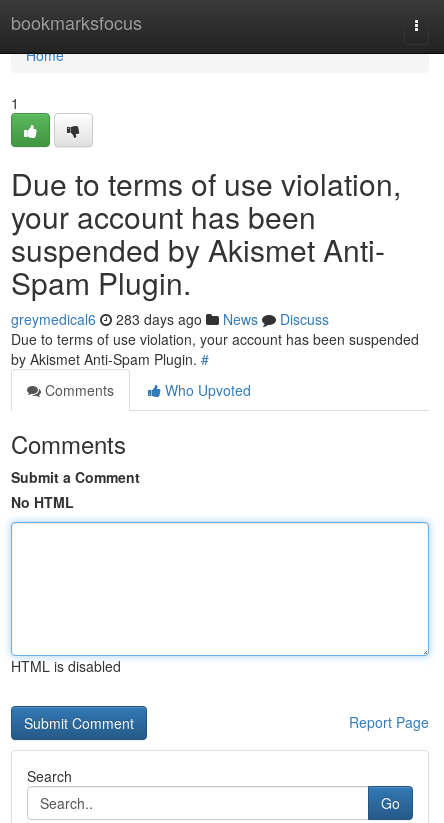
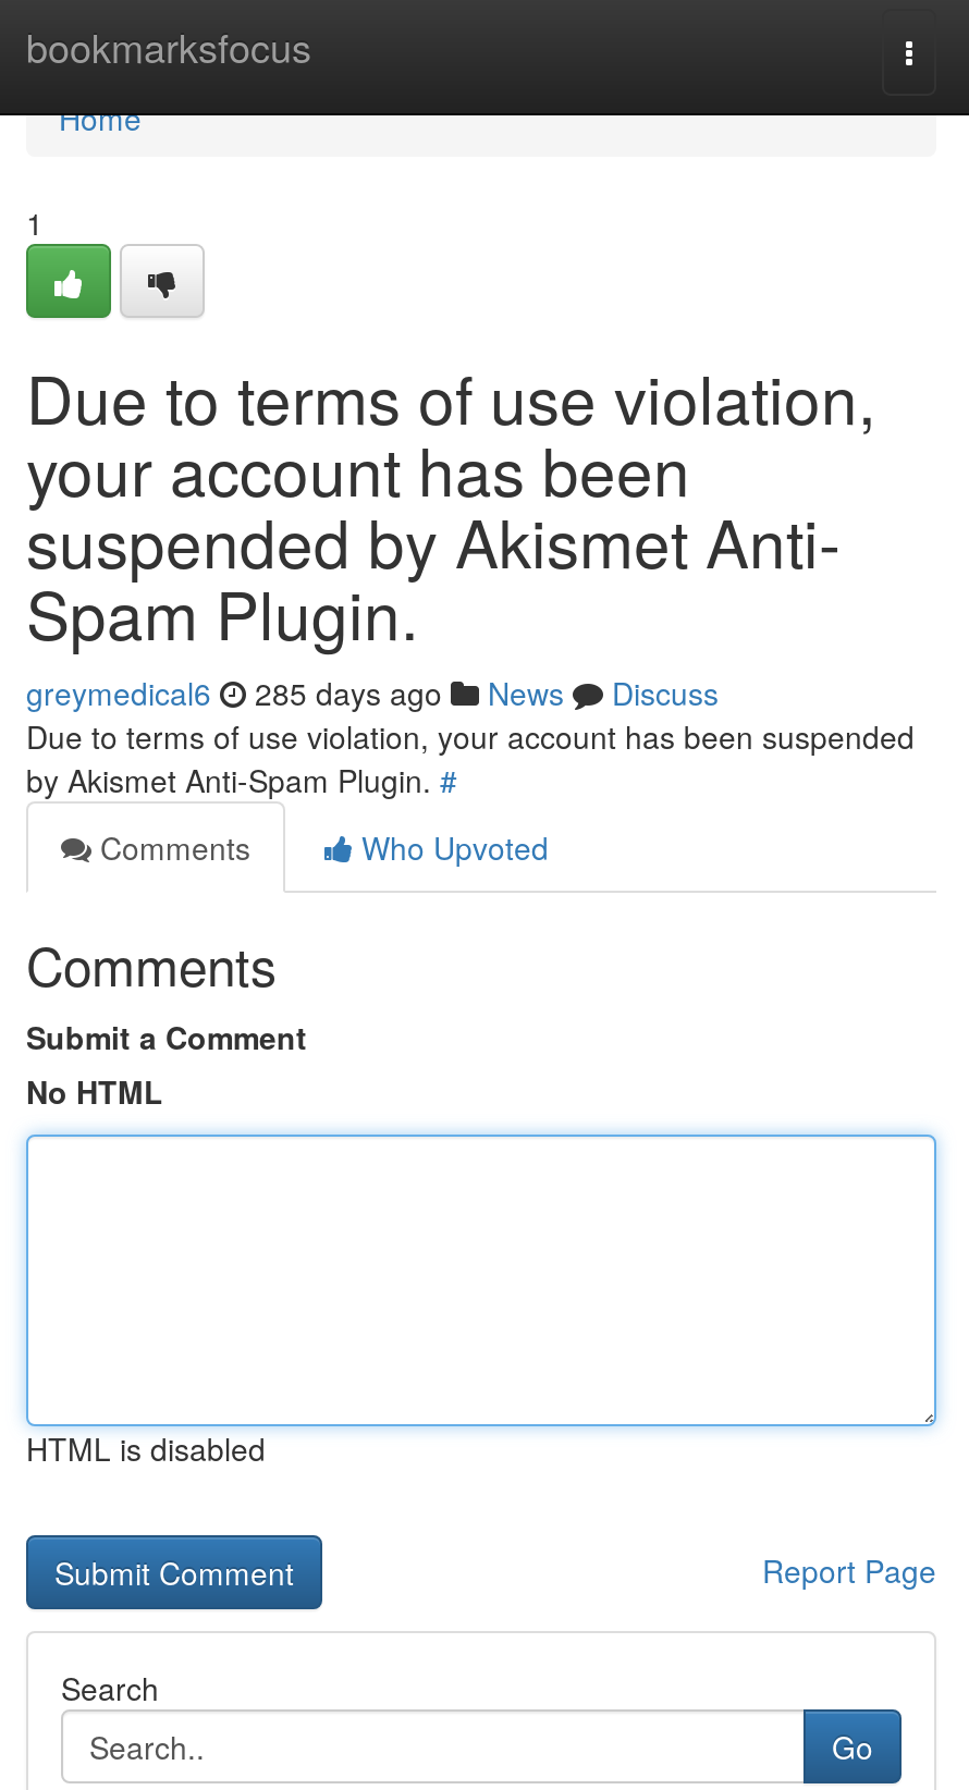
[11,309,329,329] greymedical6 283 days ago News Discuss -> [26,671,719,714] greymedical6 285 days ago News Discuss

